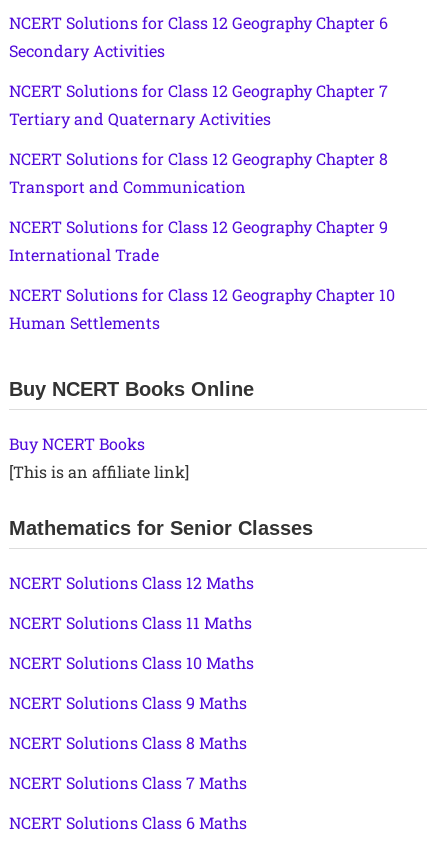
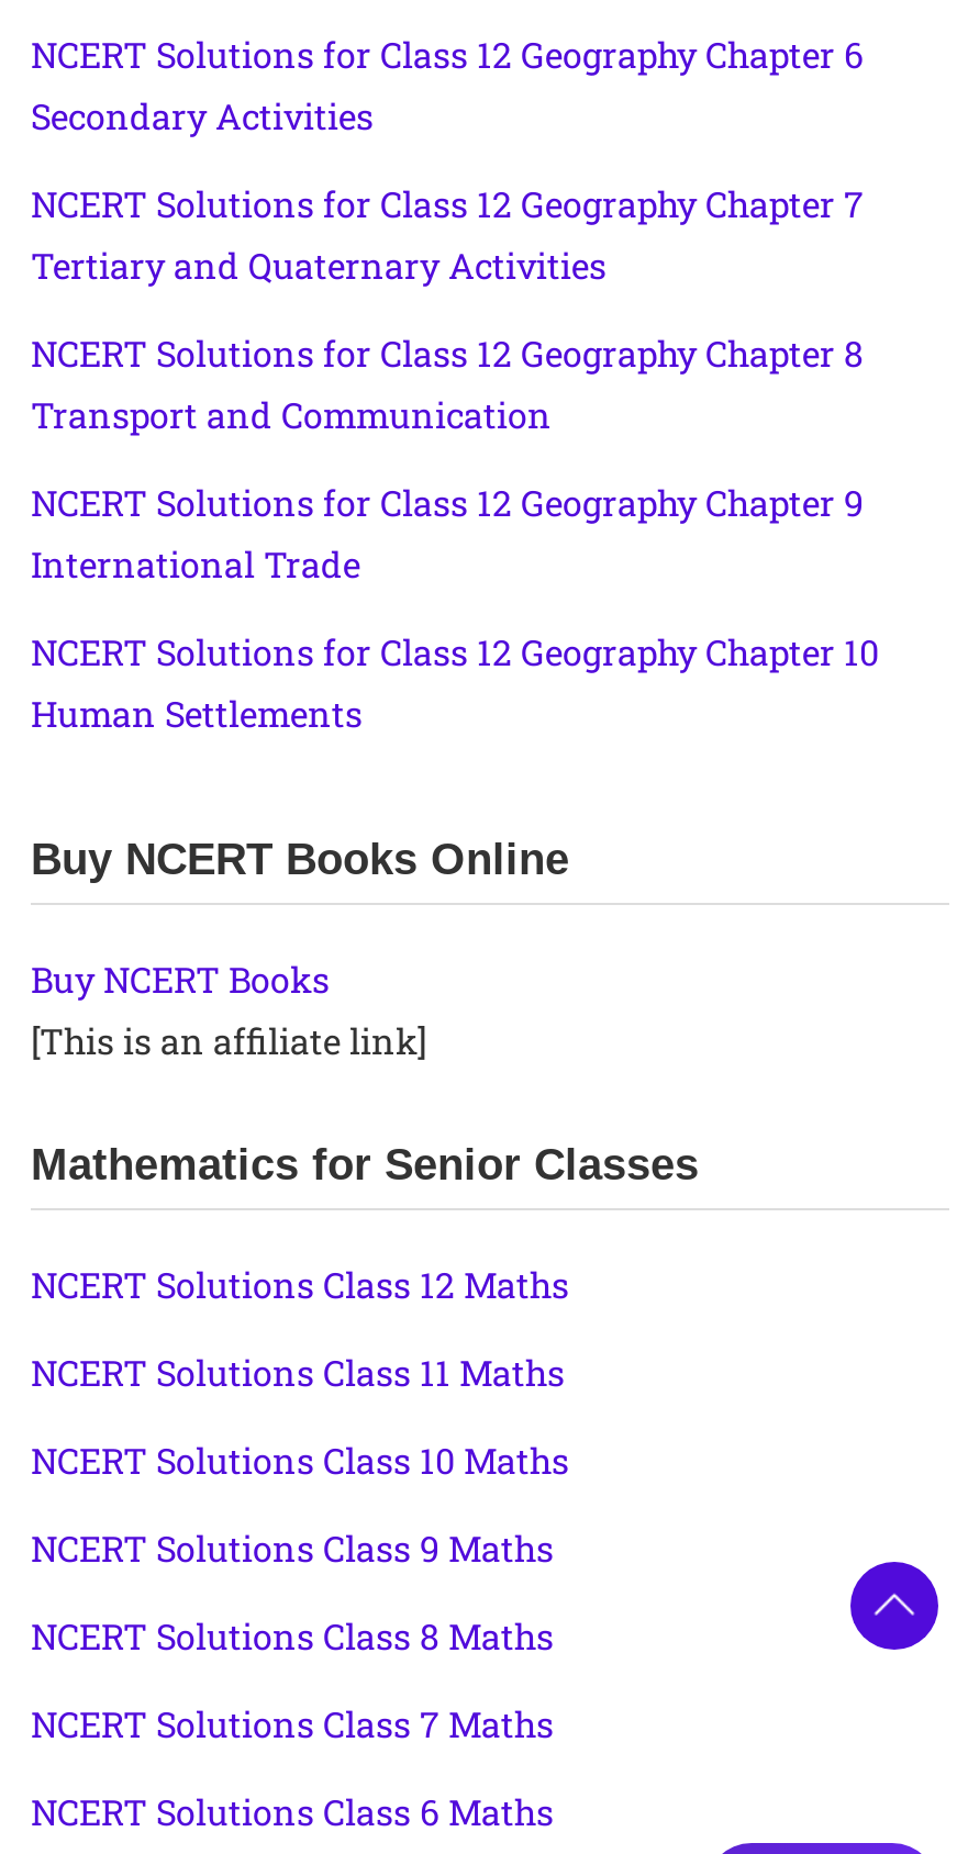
none -> [848,1560,941,1652] [image]

